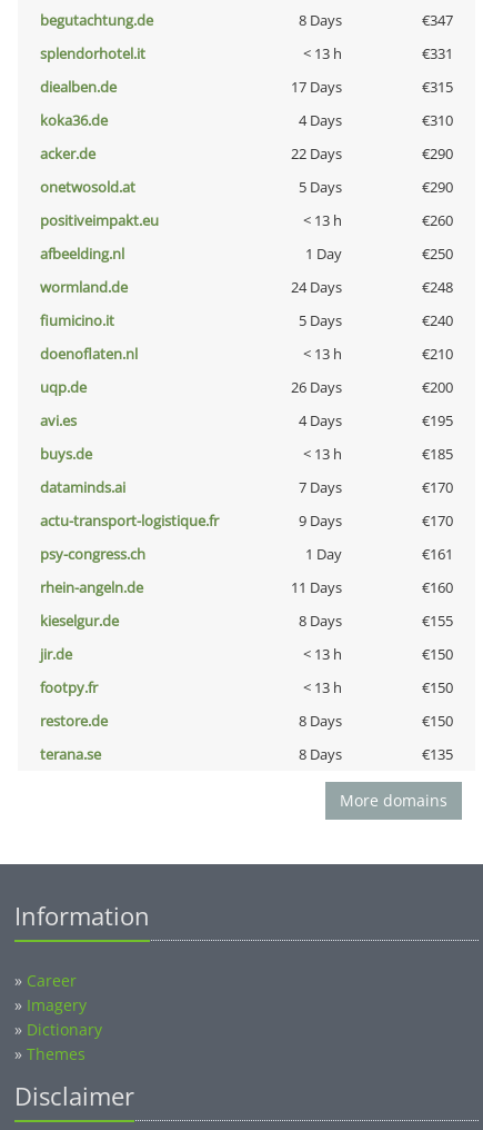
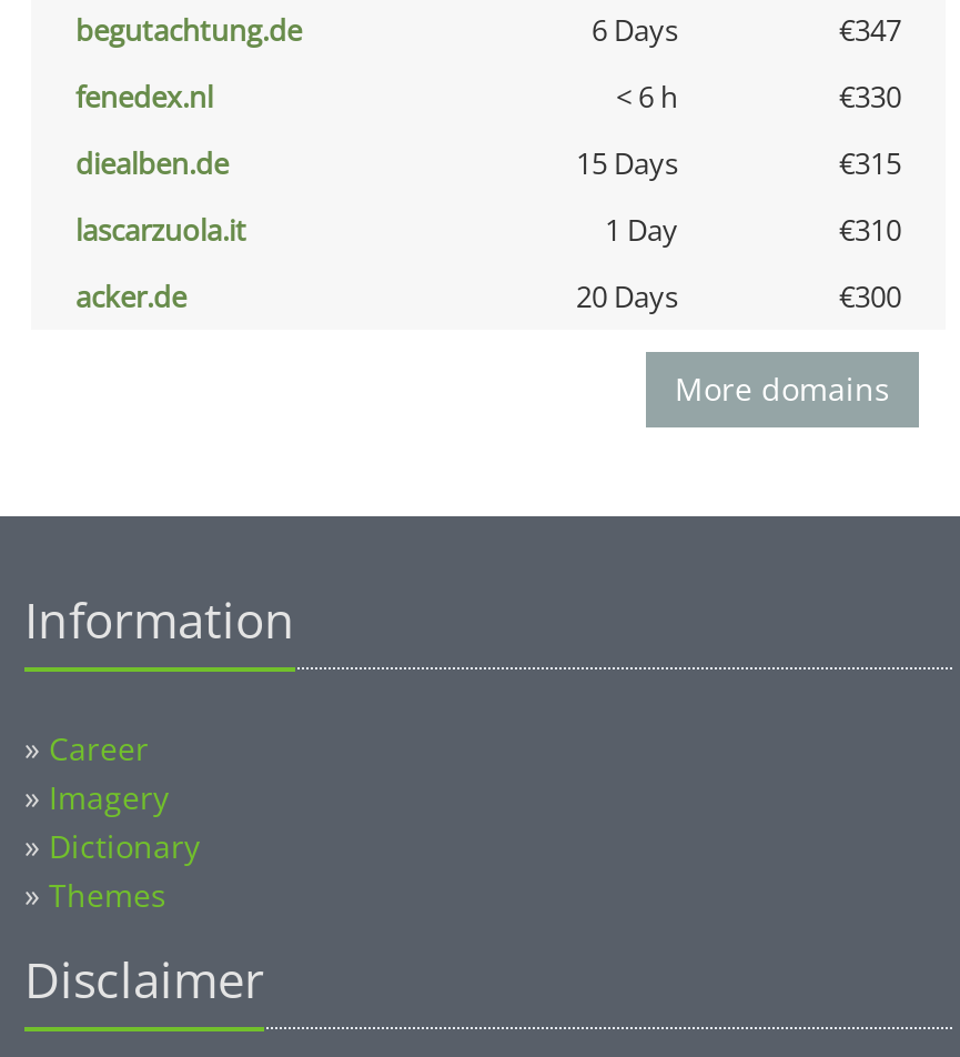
[298,10,341,30] 8 Days -> [592,10,678,50] 6 Days
[40,43,453,63] splendorhotel.it | < 13 h | €331 -> [75,77,901,117] fenedex.nl | < 6 h | €330
[290,77,341,97] 17 Days -> [576,143,678,183] 15 Days
[40,110,341,130] koka36.de | 4 Days -> [75,210,678,250] lascarzuola.it | 1 Day
[40,143,453,764] 22 Days | €290 | onetwosold.at | 5 Days | €290 | positiveimpakt.eu | < 13 h | €260 | afbeelding.nl | 1 Day | €250 | wormland.de | 24 Days | €248 | fiumicino.it | 5 Days | €240 | doenoflaten.nl | < 13 h | €210 | uqp.de | 26 Days | €200 | avi.es | 4 Days | €195 | buys.de | < 13 h | €185 | dataminds.ai | 7 Days | €170 | actu-transport-logistique.fr | 9 Days | €170 | psy-congress.ch | 1 Day | €161 | rhein-angeln.de | 11 Days | €160 | kieselgur.de | 8 Days | €155 | jir.de | < 13 h | €150 | footpy.fr | < 13 h | €150 | restore.de | 8 Days | €150 | terana.se | 8 Days | €135 -> [576,276,901,316] 20 Days | €300

